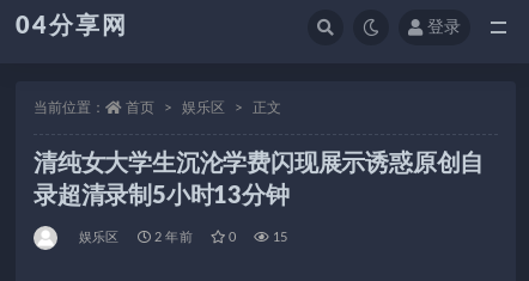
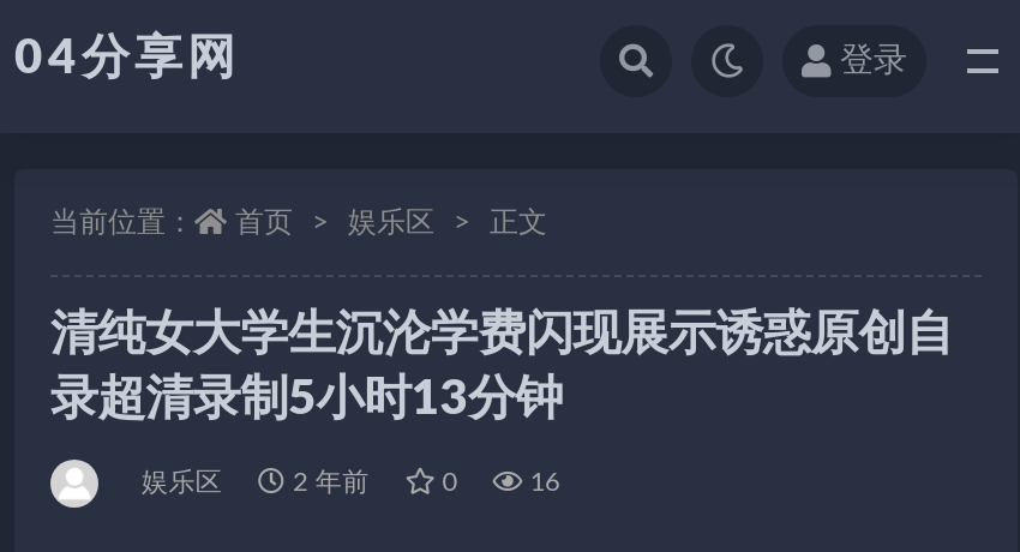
[269,231,287,244] 15 -> [522,469,560,496] 16

